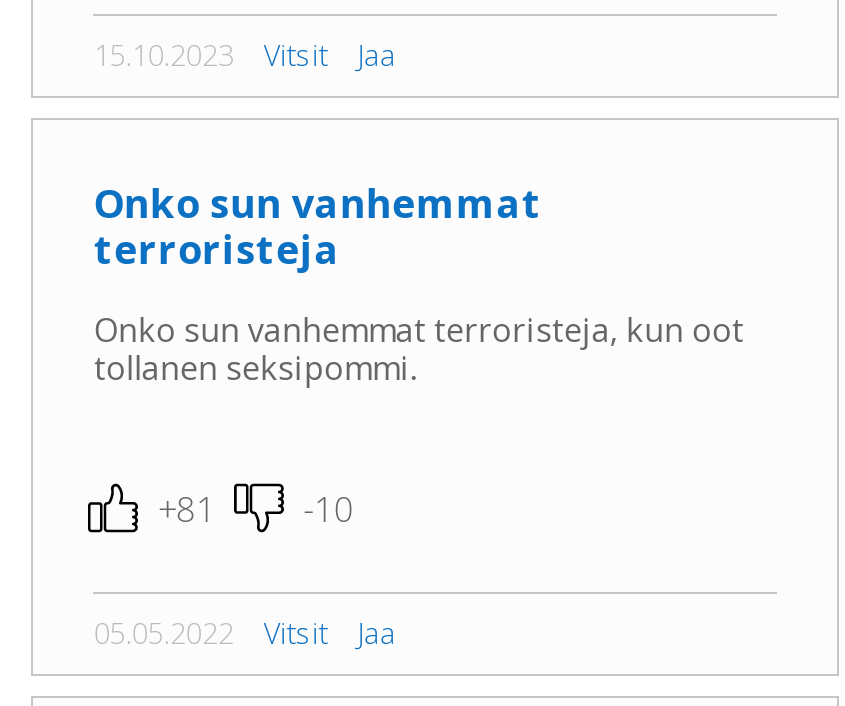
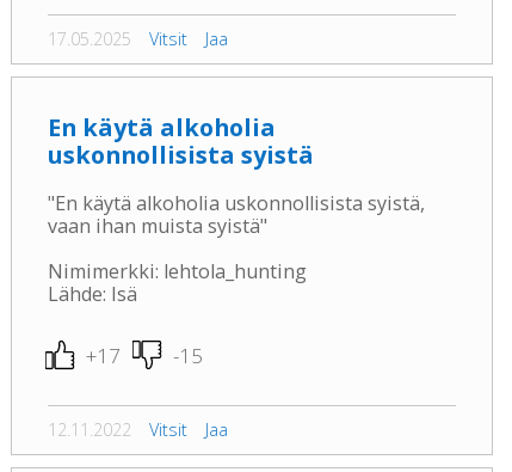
[94,35,396,73] 15.10.2023 Vitsit Jaa -> [48,27,228,50] 17.05.2025 Vitsit Jaa
[94,175,744,651] Onko sun vanhemmat | terroristeja | Onko sun vanhemmat terroristeja, kun oot | tollanen seksipommi. | +81 | -10 | 05.05.2022 -> [48,111,425,440] En käytä alkoholia | uskonnollisista syistä | "En käytä alkoholia uskonnollisista syistä, | vaan ihan muista syistä" | Nimimerkki: lehtola_hunting | Lähde: Isä | +17 | -15 | 12.11.2022

